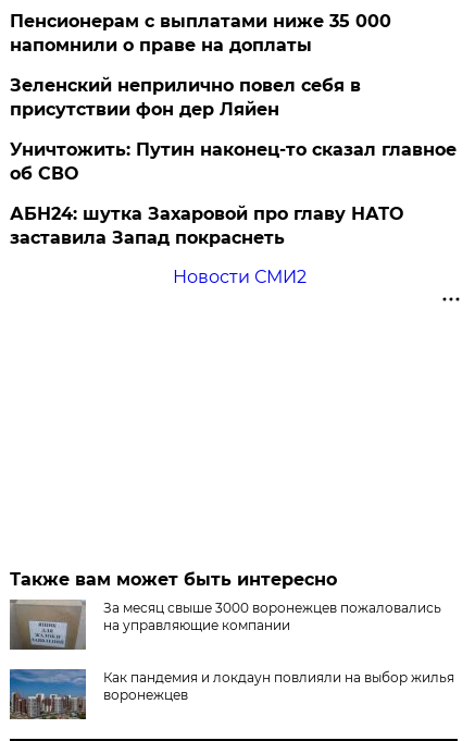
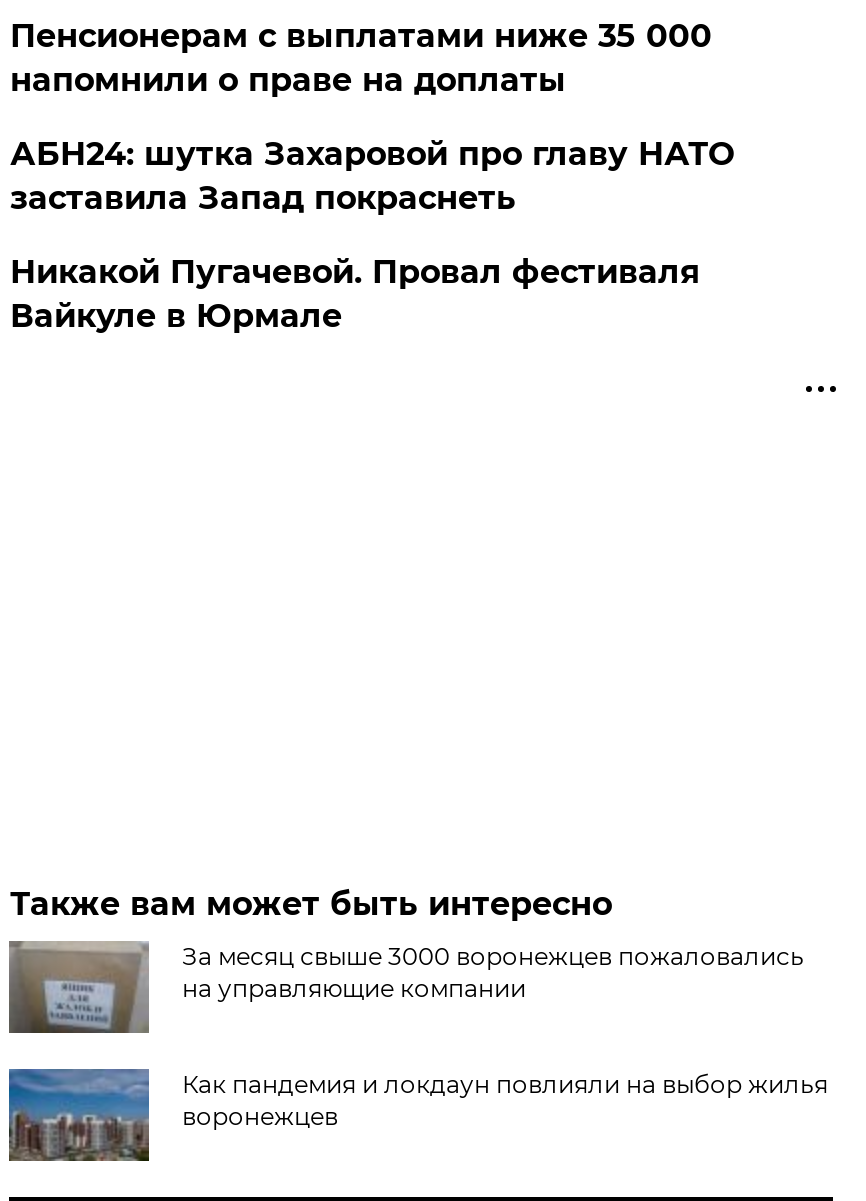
[10,75,457,184] Зеленский неприлично повел cебя в | присутствии фон дер Ляйен | Уничтожить: Путин наконец-то сказал главное | об СВО -> none
moved [10,203,404,248] -> [10,135,734,217]: АБН24: шутка Захаровой про главу НАТО | заставила Запад покраснеть
[172,267,306,287] Новости СМИ2 -> [10,253,700,335] Никакой Пугачевой. Провал фестиваля | Вайкуле в Юрмале

